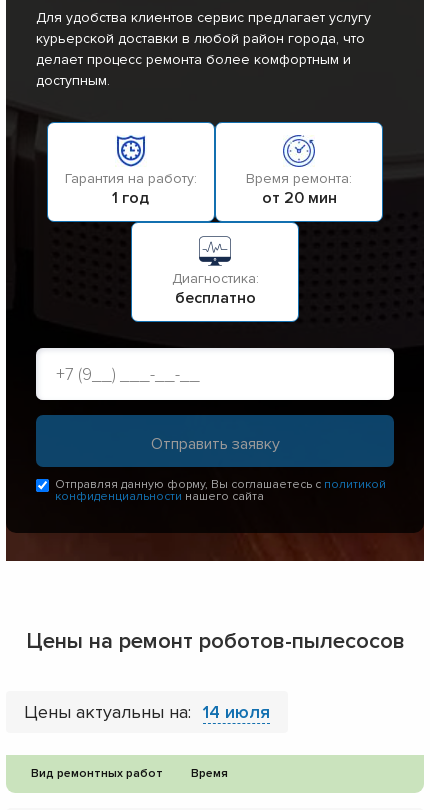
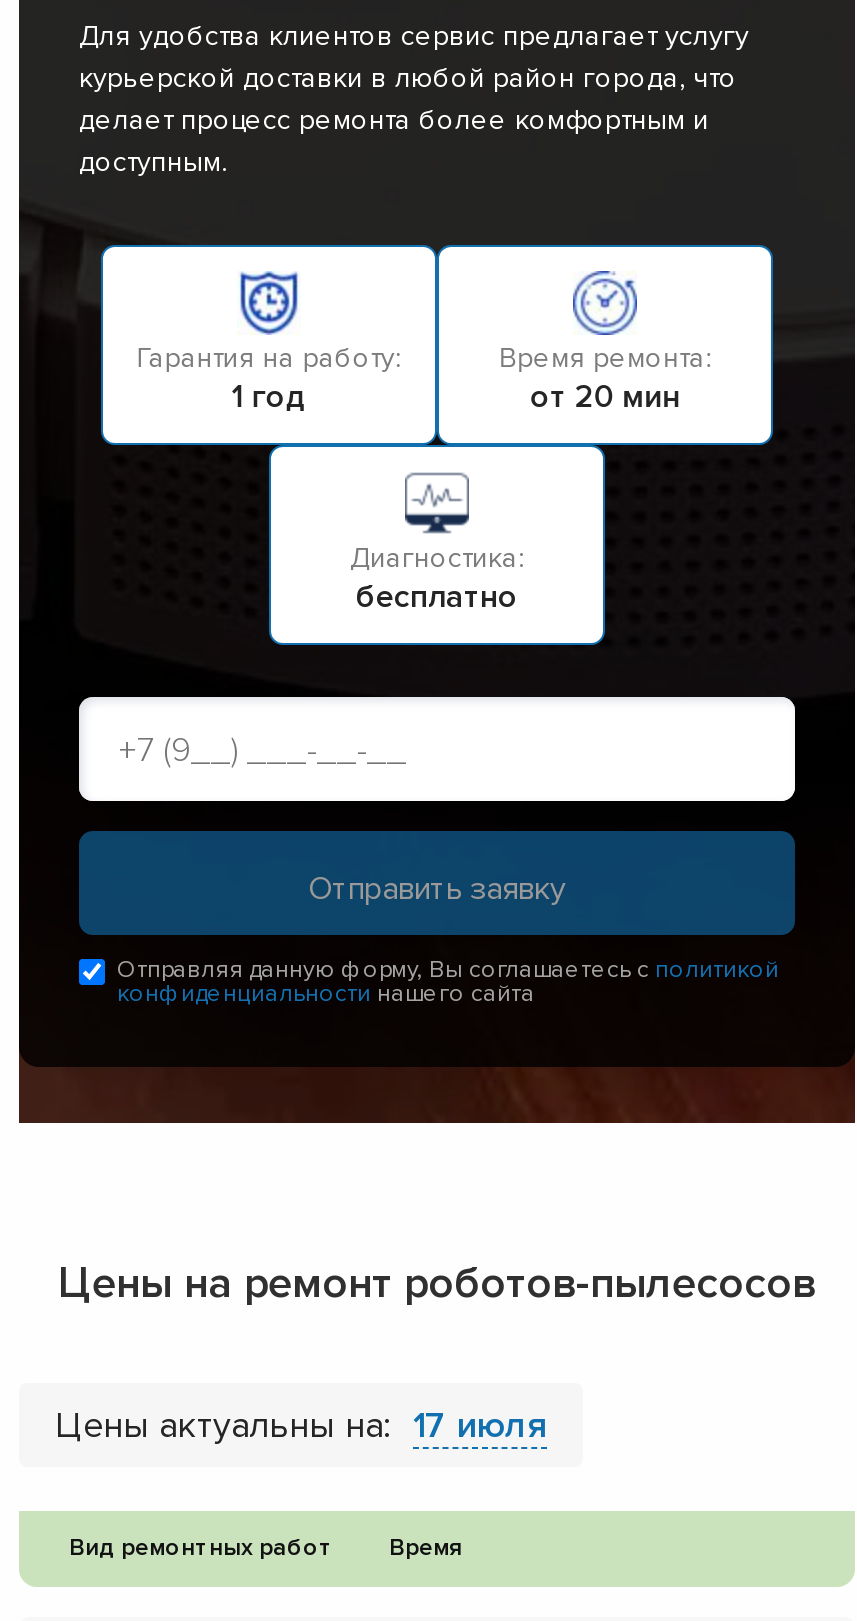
[24,701,270,723] Цены актуальны на: 14 июля -> [55,1404,547,1448] Цены актуальны на: 17 июля

